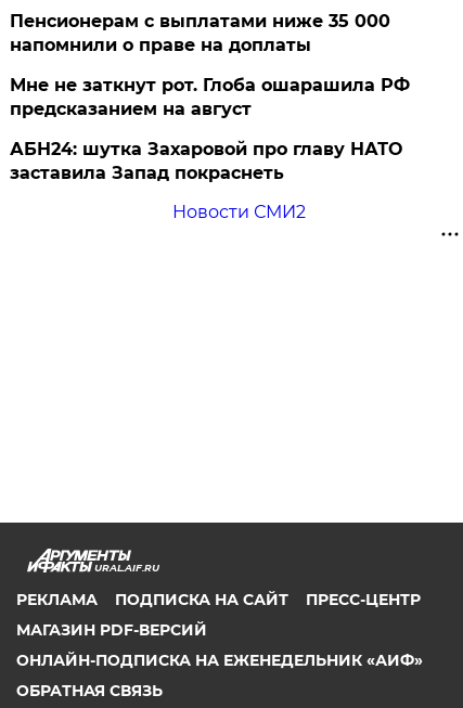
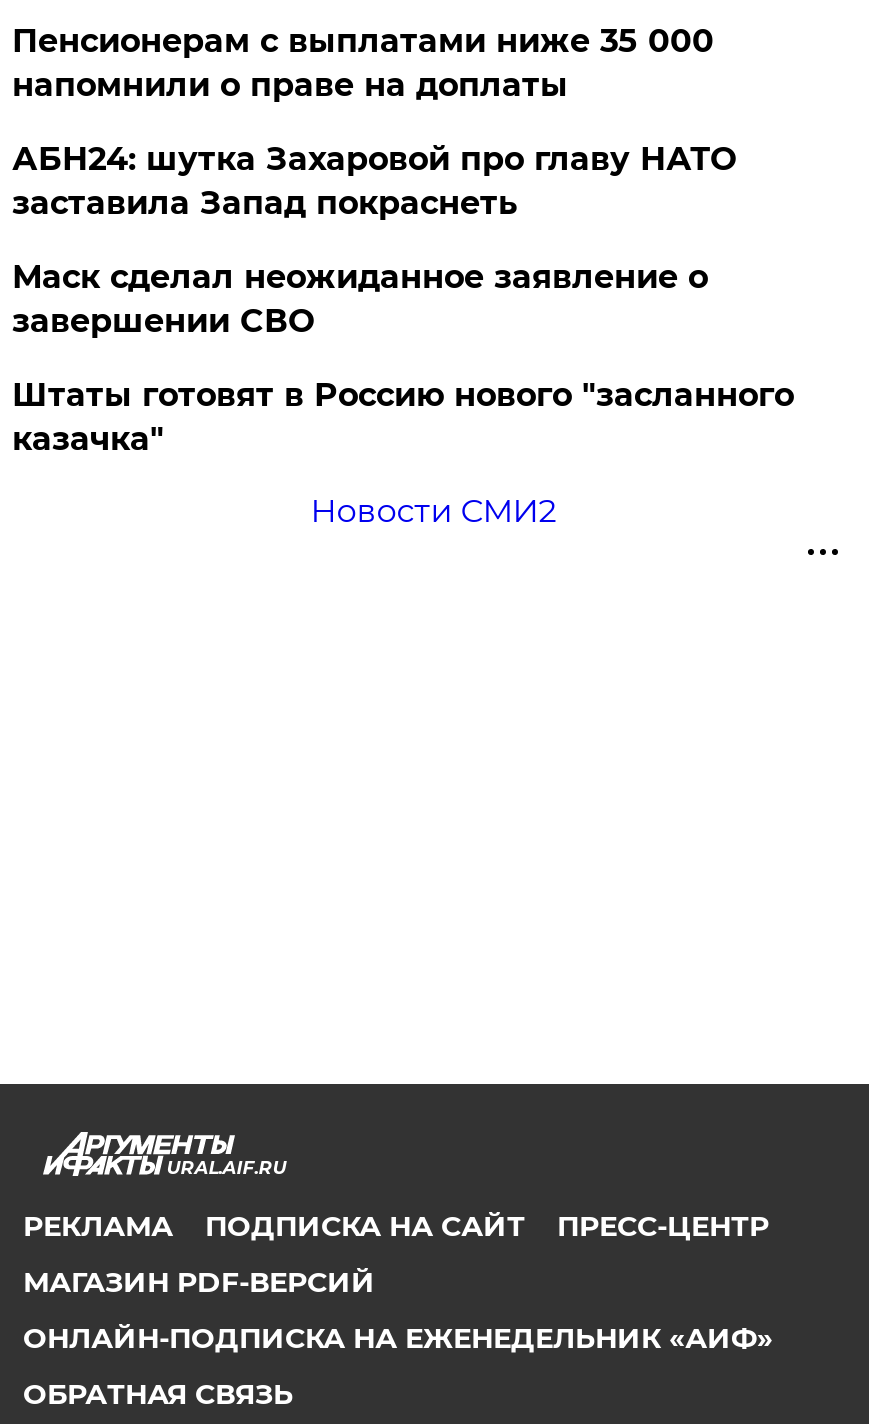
[10,75,410,119] Мне не заткнут рот. Глоба ошарашила РФ | предсказанием на август -> none
moved [10,139,403,183] -> [12,140,736,222]: АБН24: шутка Захаровой про главу НАТО | заставила Запад покраснеть
none -> [12,258,794,458] Маск сделал неожиданное заявление о | завершении СВО | Штаты готовят в Россию нового "засланного | казачка"

